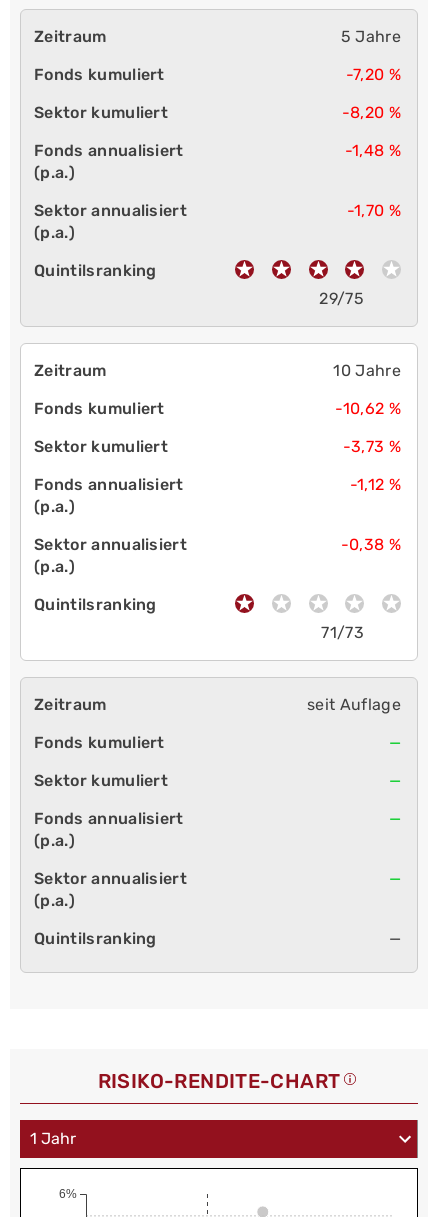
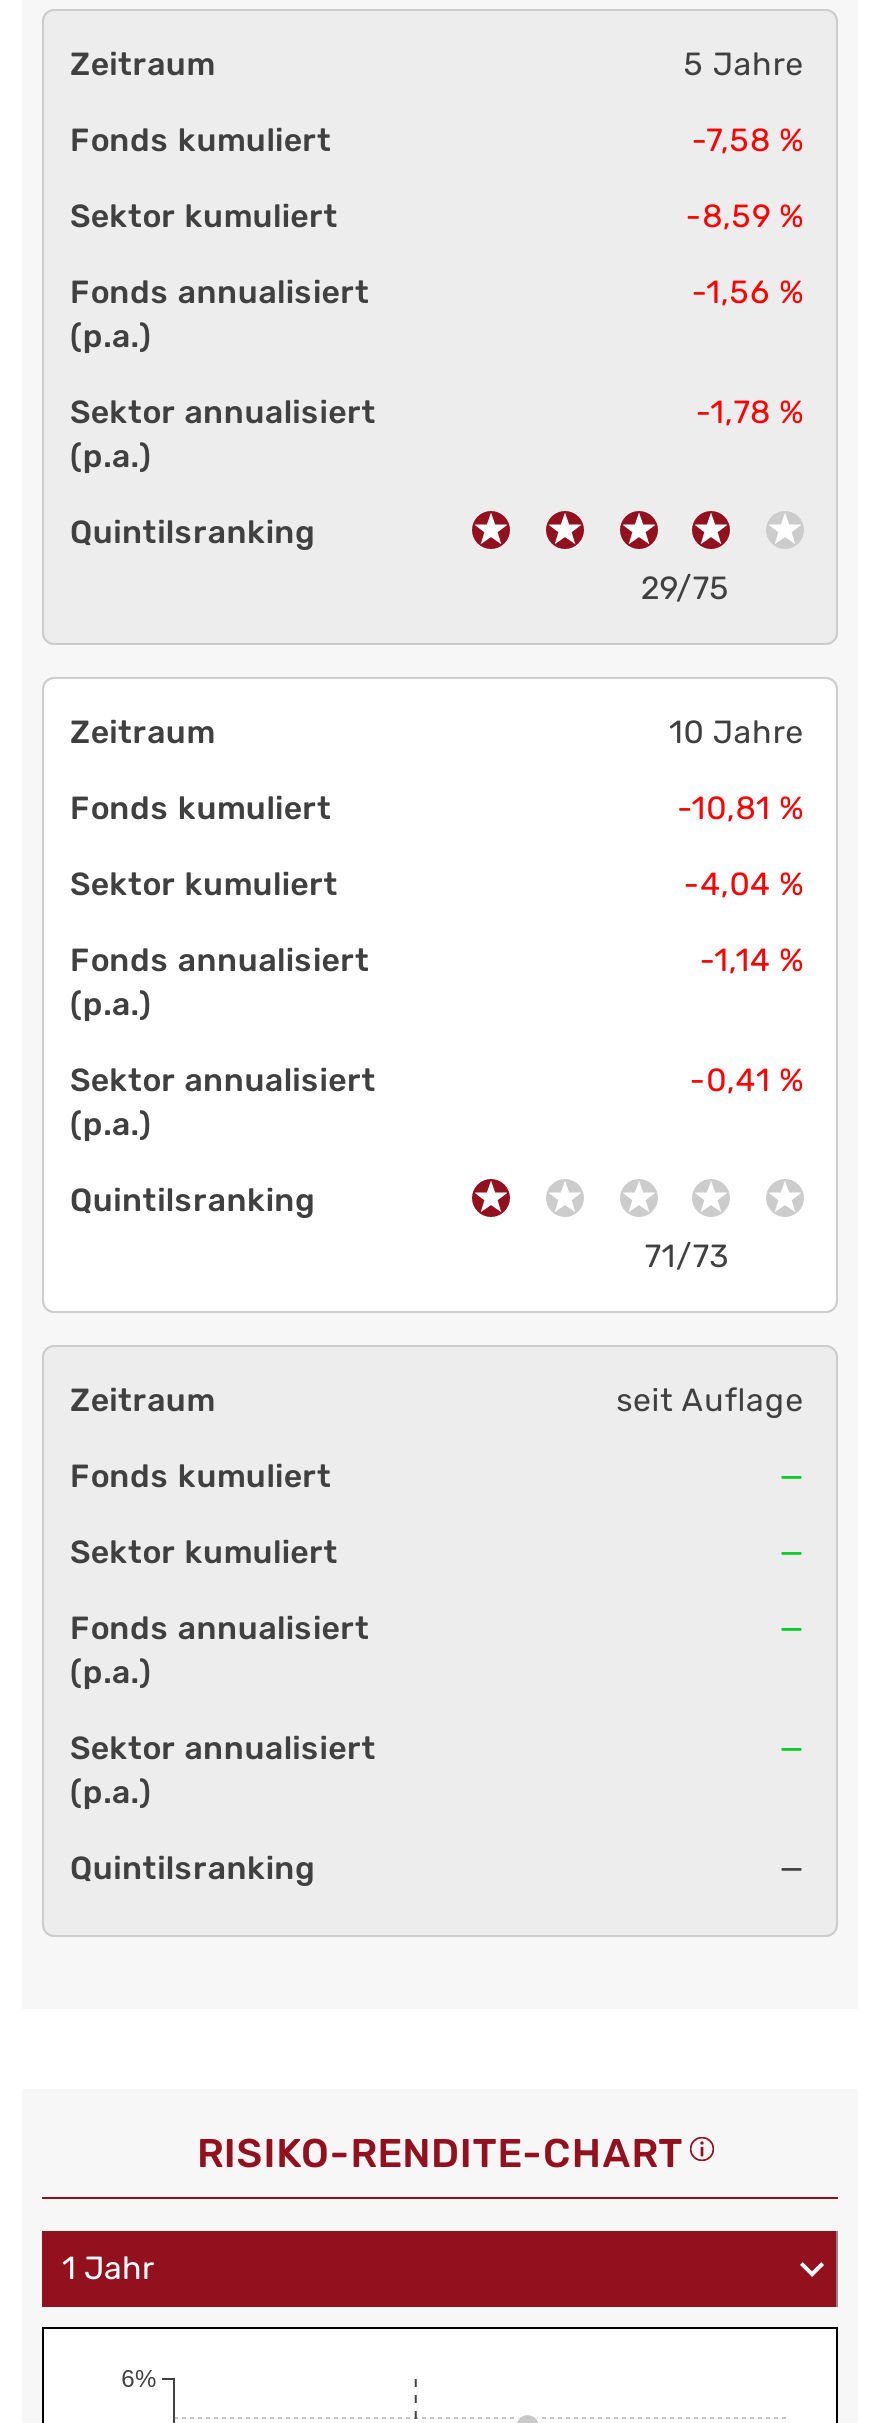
[346,65,401,84] -7,20 % -> [692,120,804,158] -7,58 %
[342,103,401,122] -8,20 % -> [686,196,804,234] -8,59 %
[345,141,401,160] -1,48 % -> [692,272,804,310] -1,56 %
[347,201,401,220] -1,70 % -> [696,392,804,430] -1,78 %
[335,399,401,418] -10,62 % -> [677,788,804,826] -10,81 %
[343,437,401,456] -3,73 % -> [684,864,804,902] -4,04 %
[350,475,401,494] -1,12 % -> [700,940,804,978] -1,14 %
[341,535,401,554] -0,38 % -> [690,1060,804,1098] -0,41 %

